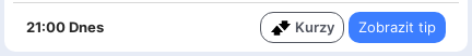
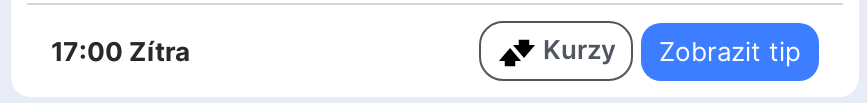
[26,19,104,36] 21:00 Dnes -> [51,36,191,68] 17:00 Zítra

